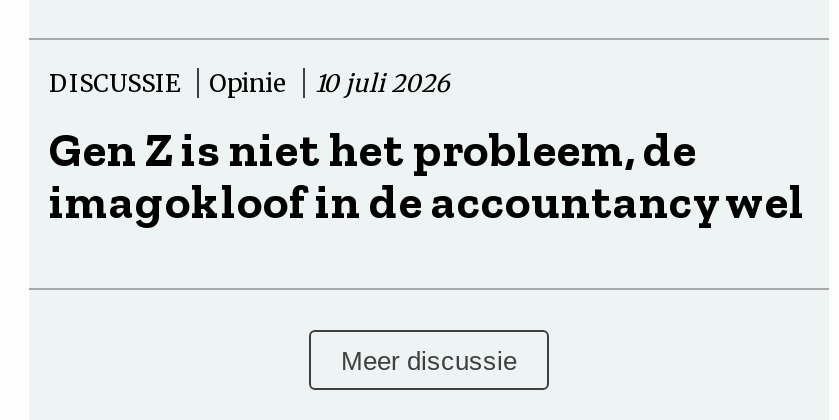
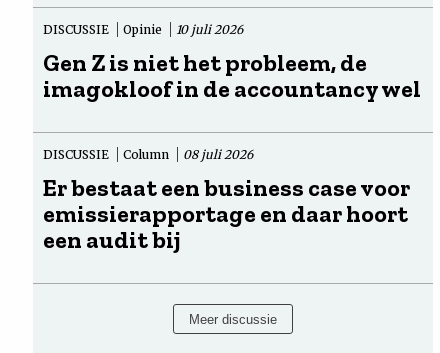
none -> [43,147,410,254] DISCUSSIE | Column | 08 juli 2026 | Er bestaat een business case voor | emissierapportage en daar hoort | een audit bij

